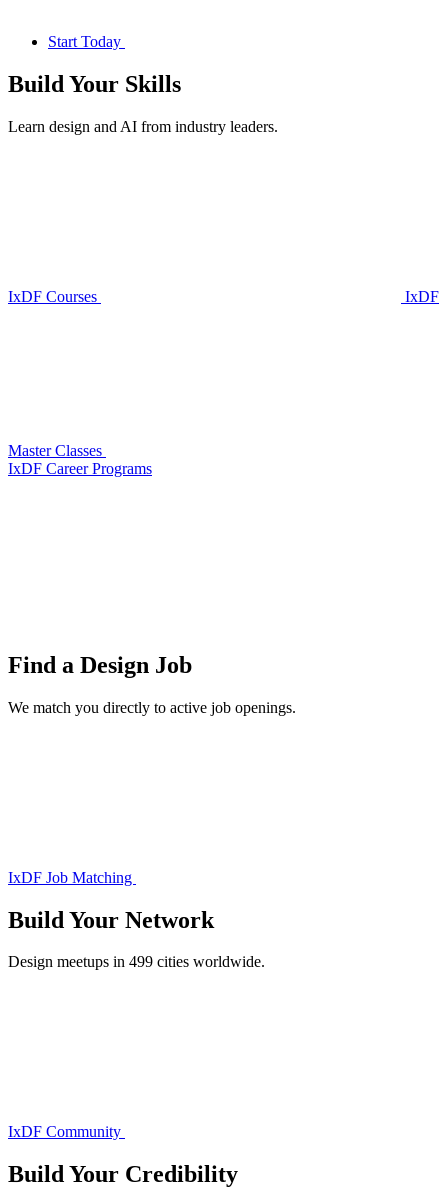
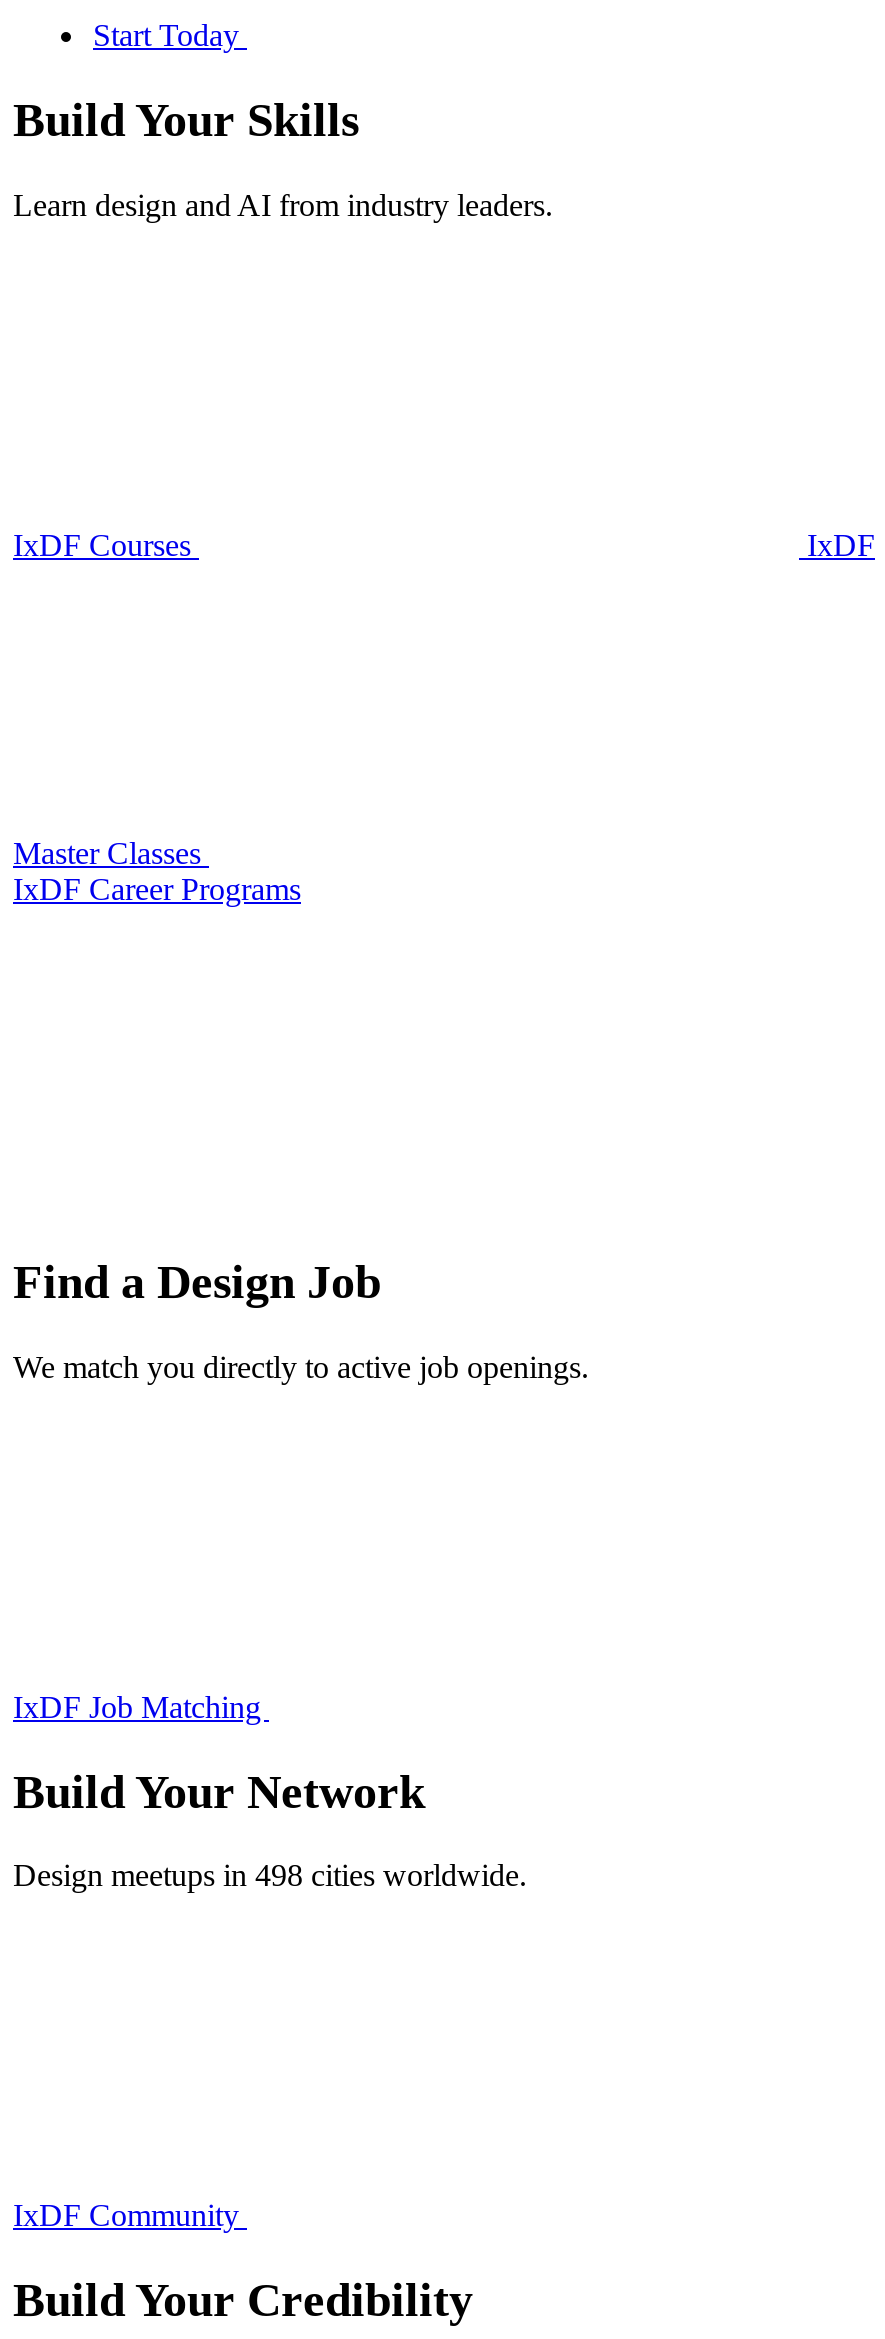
[8,953,265,970] Design meetups in 499 cities worldwide. -> [13,1859,527,1893] Design meetups in 498 cities worldwide.

